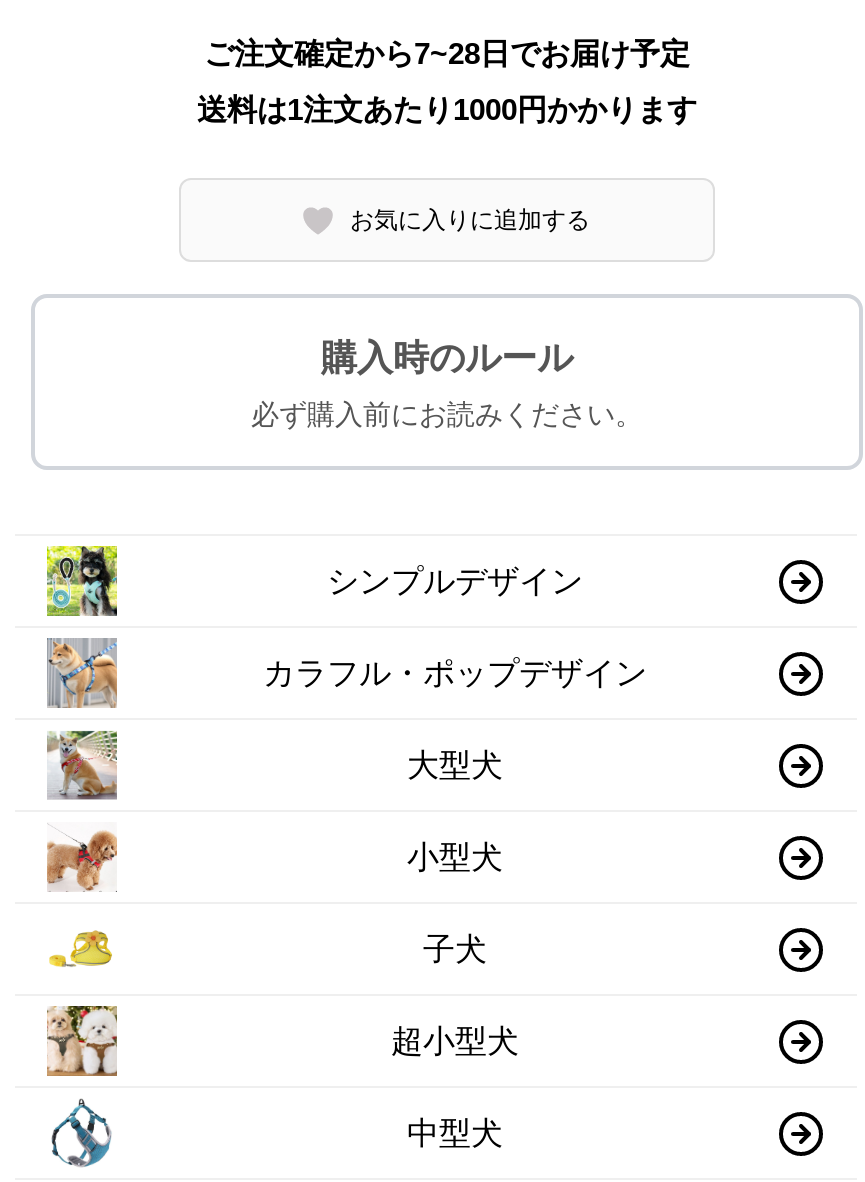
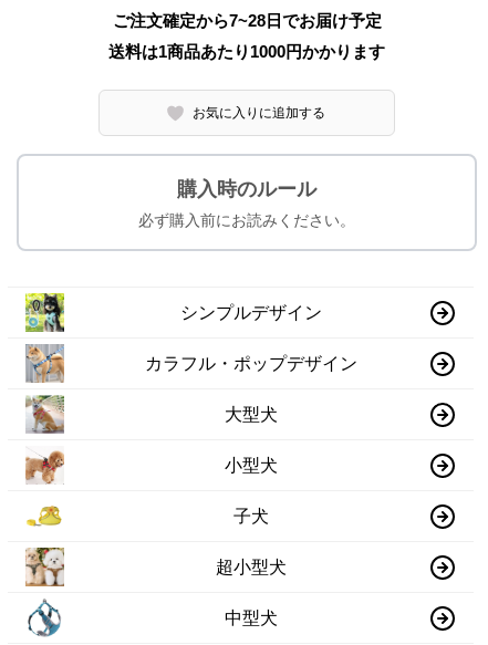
[197,92,697,126] 送料は1注文あたり1000円かかります -> [108,42,385,61] 送料は1商品あたり1000円かかります

